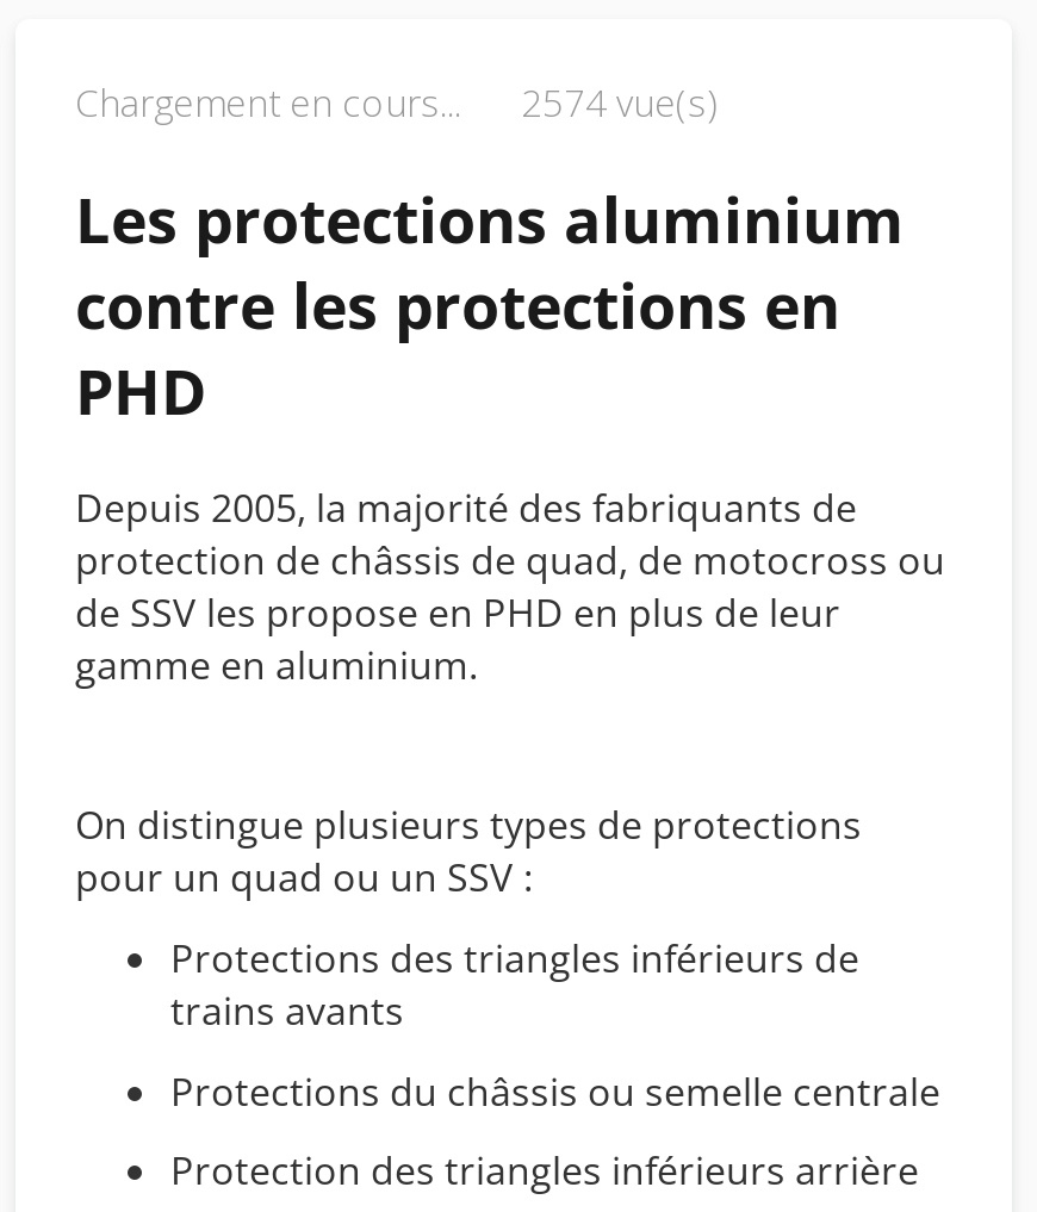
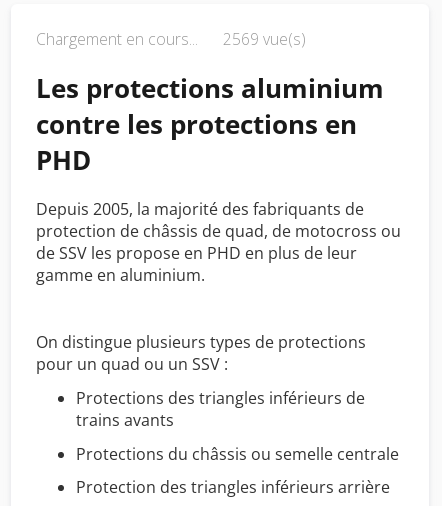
[75,76,719,129] Chargement en cours... 2574 vue(s) -> [36,28,306,50] Chargement en cours... 2569 vue(s)

